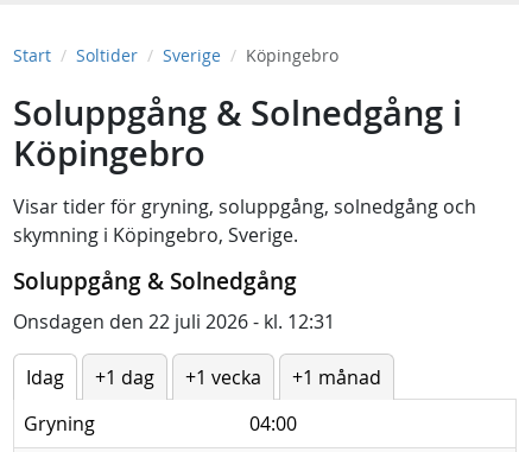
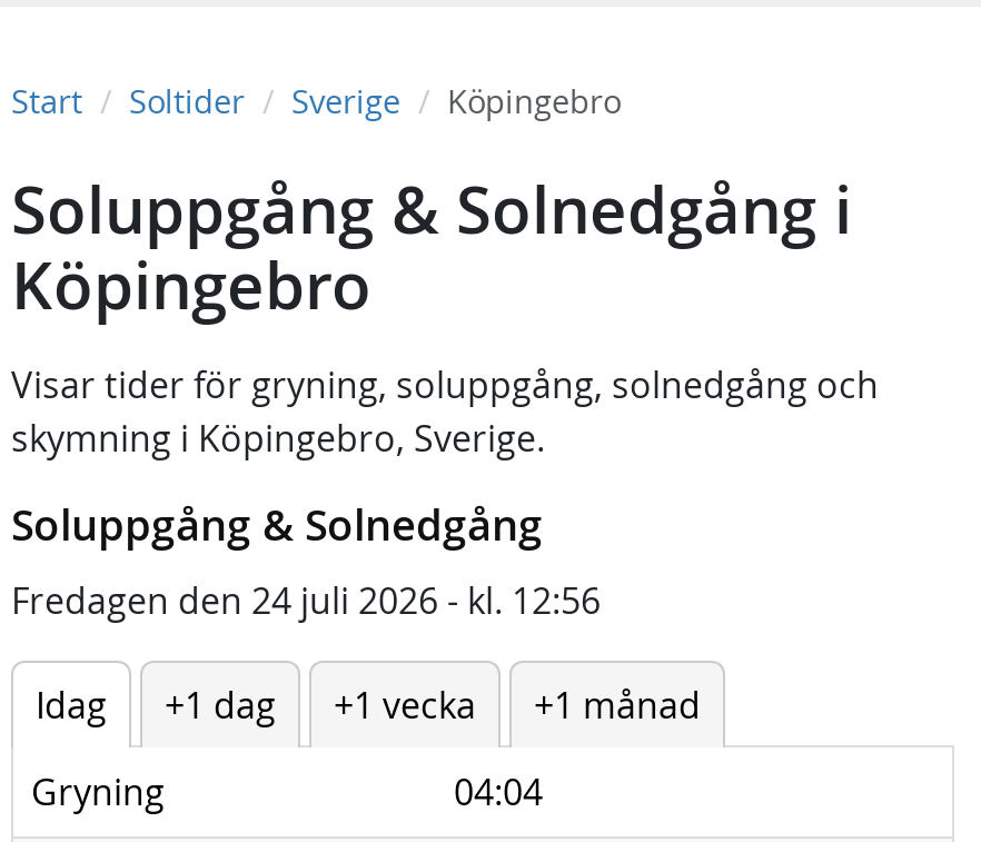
[13,308,335,335] Onsdagen den 22 juli 2026 - kl. 12:31 -> [11,576,601,625] Fredagen den 24 juli 2026 - kl. 12:56
[249,410,297,437] 04:00 -> [454,767,543,816] 04:04

